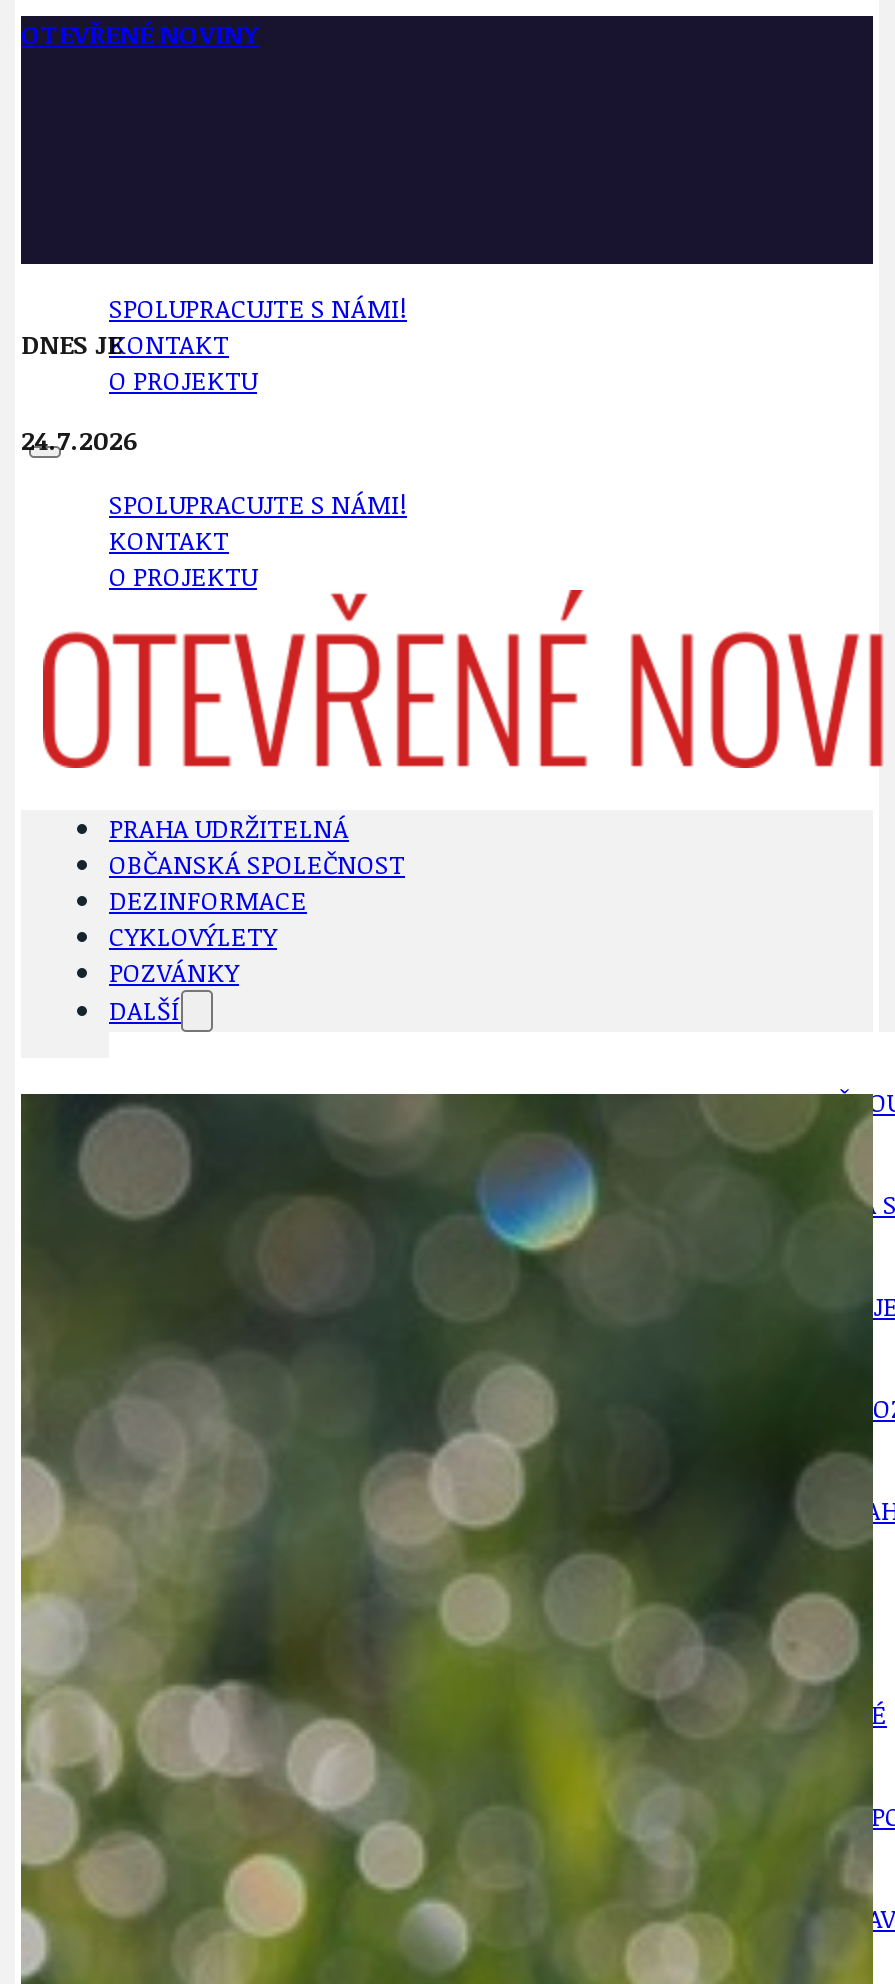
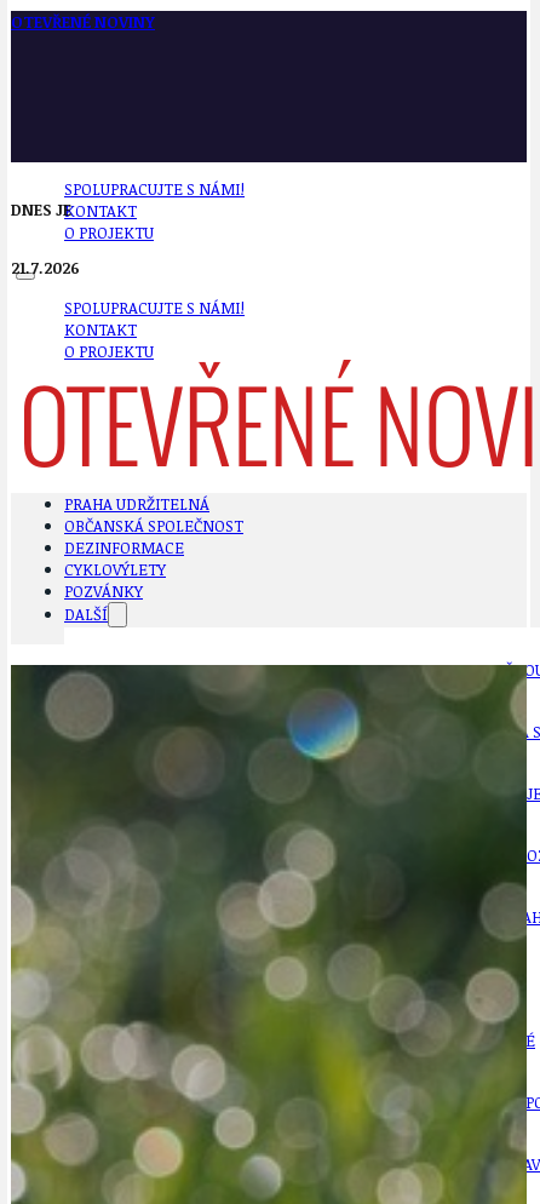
[21,422,139,458] 24.7.2026 -> [11,257,80,279] 21.7.2026

